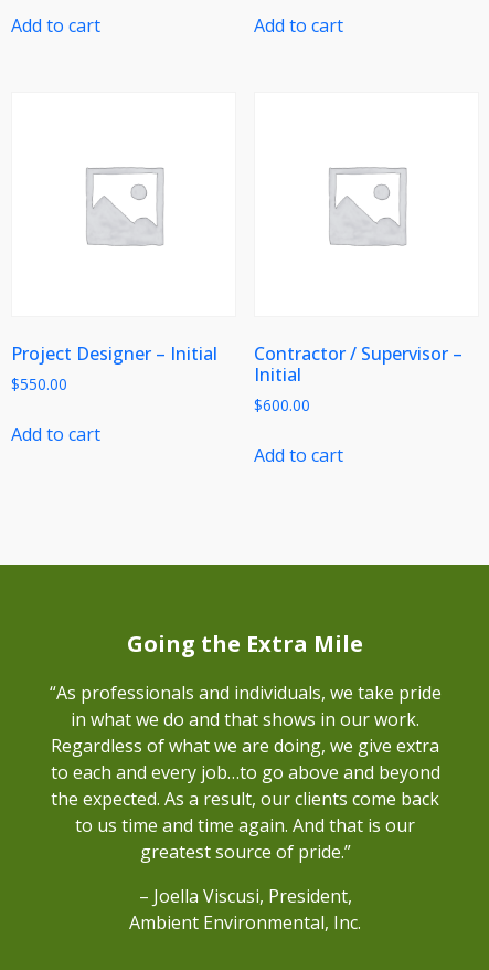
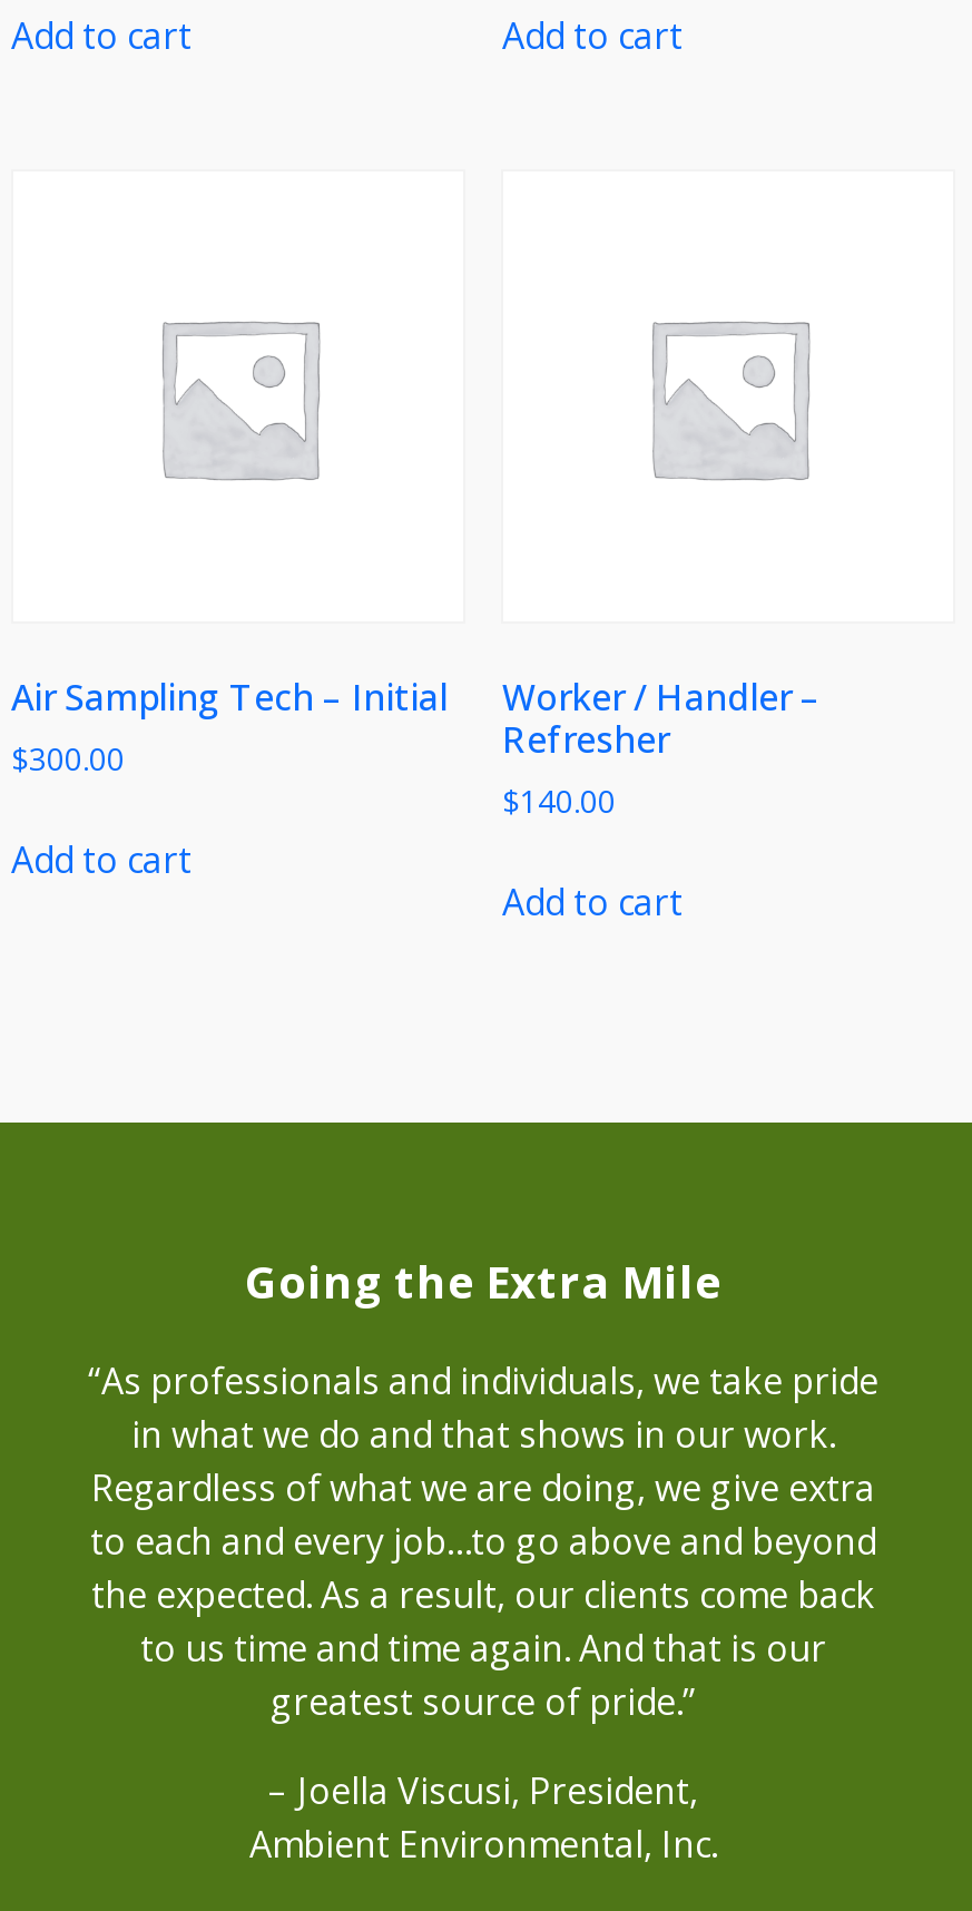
[11,341,217,394] Project Designer – Initial | $550.00 -> [11,672,448,779] Air Sampling Tech – Initial | $300.00
[254,341,463,415] Contractor / Supervisor – | Initial | $600.00 -> [502,672,821,821] Worker / Handler – | Refresher | $140.00

